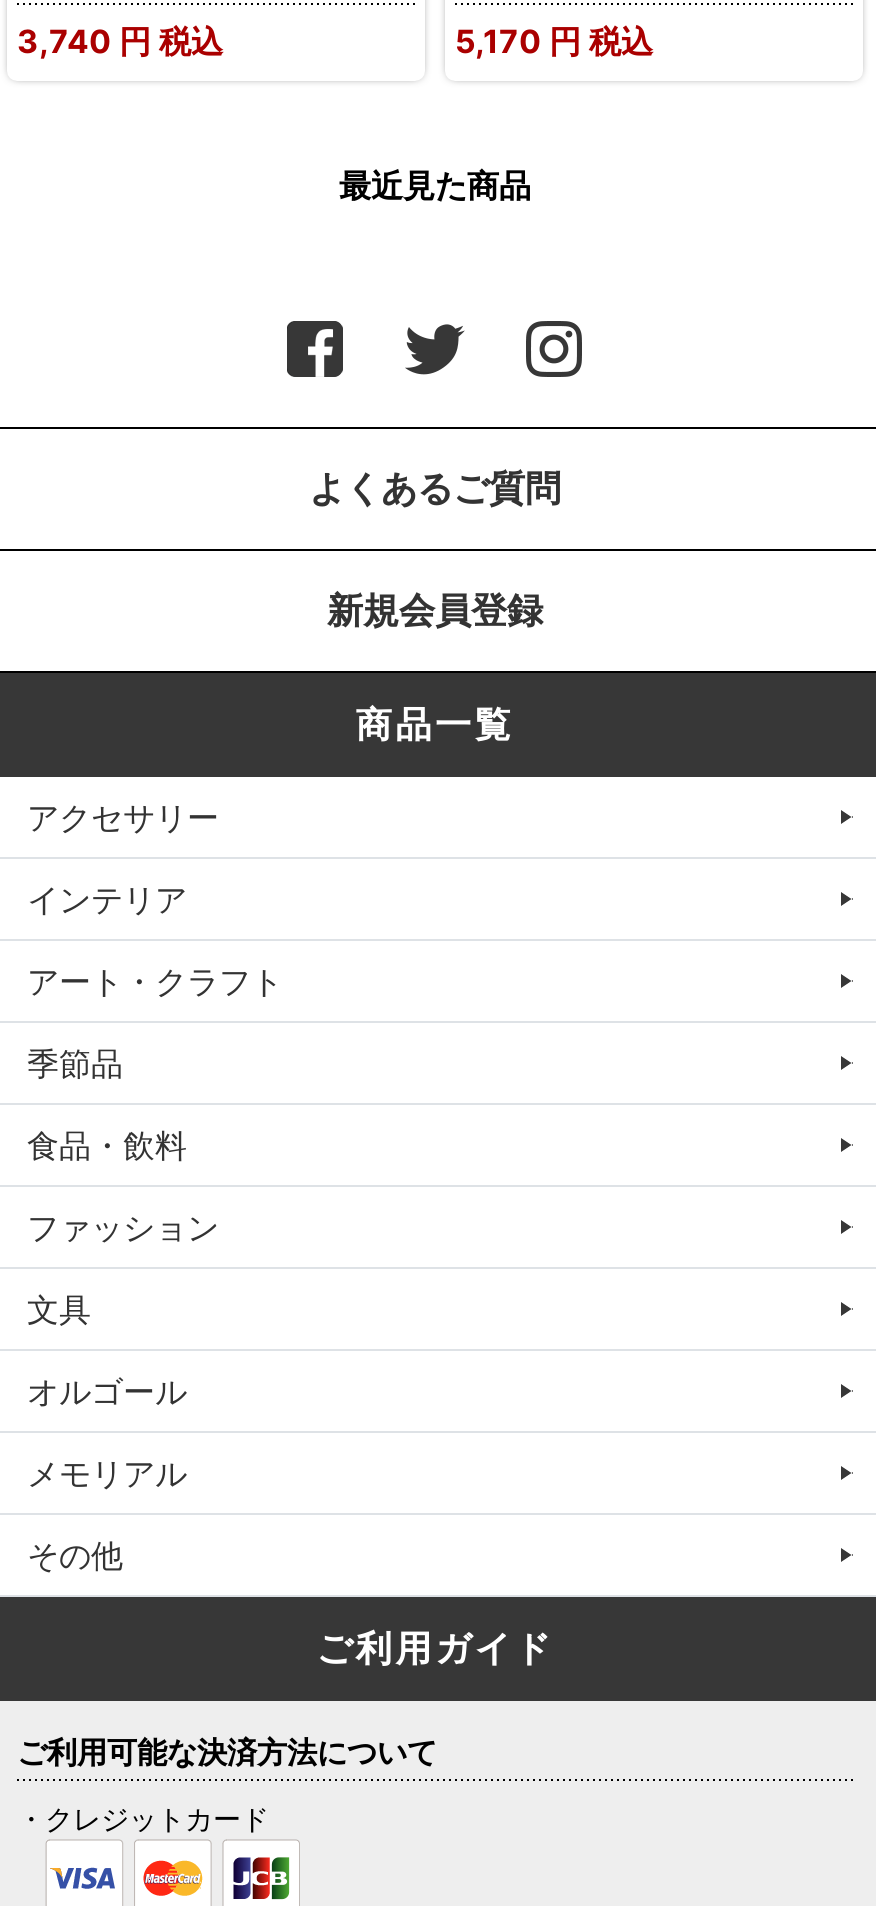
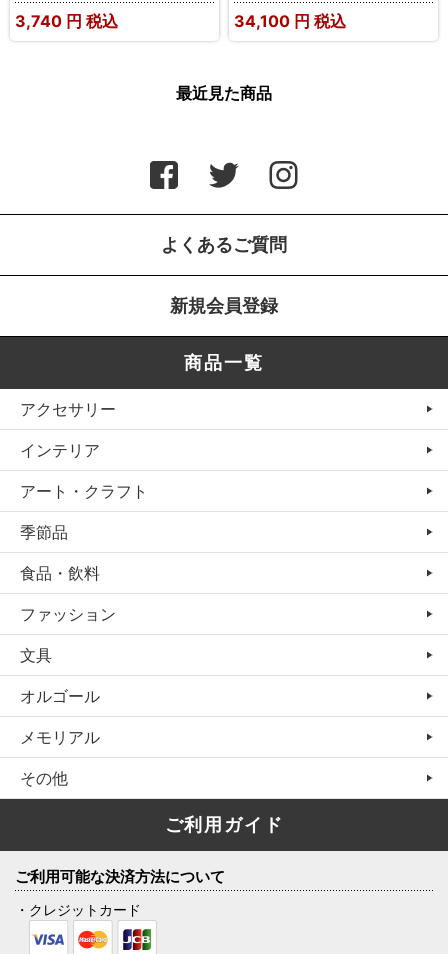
[455,21,653,61] 5,170円 税込 -> [234,11,346,31] 34,100円 税込

